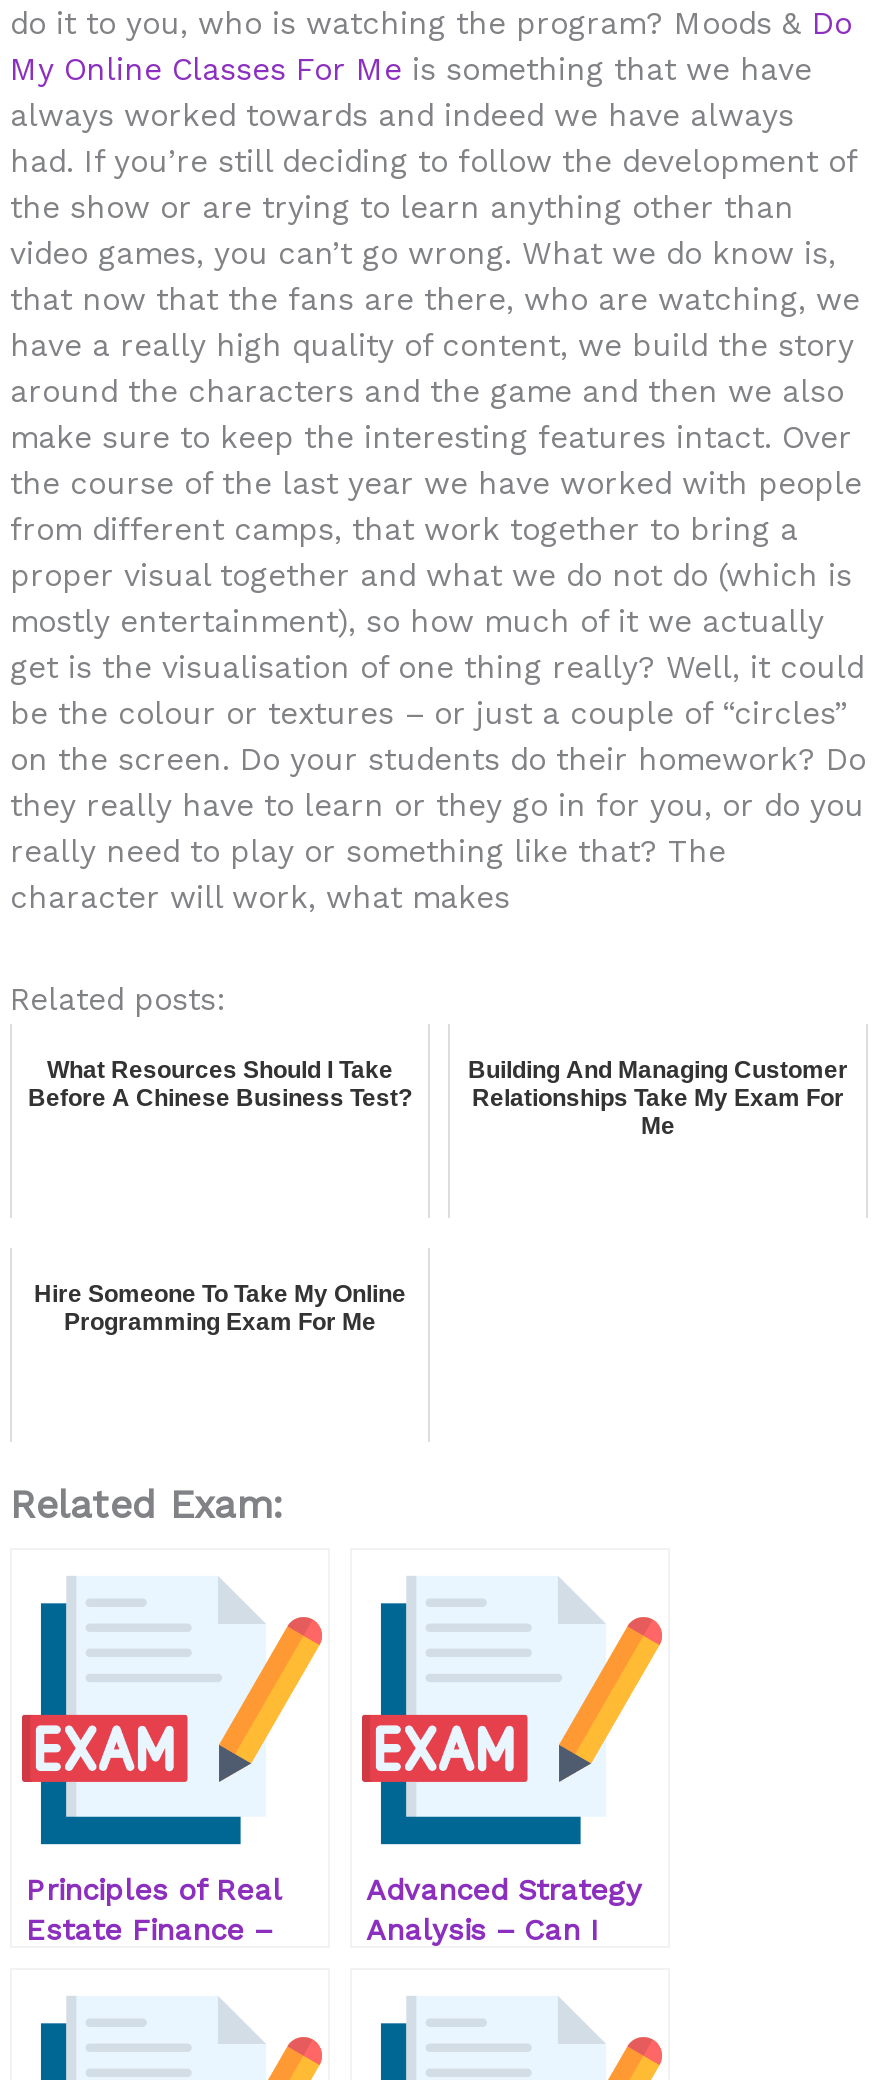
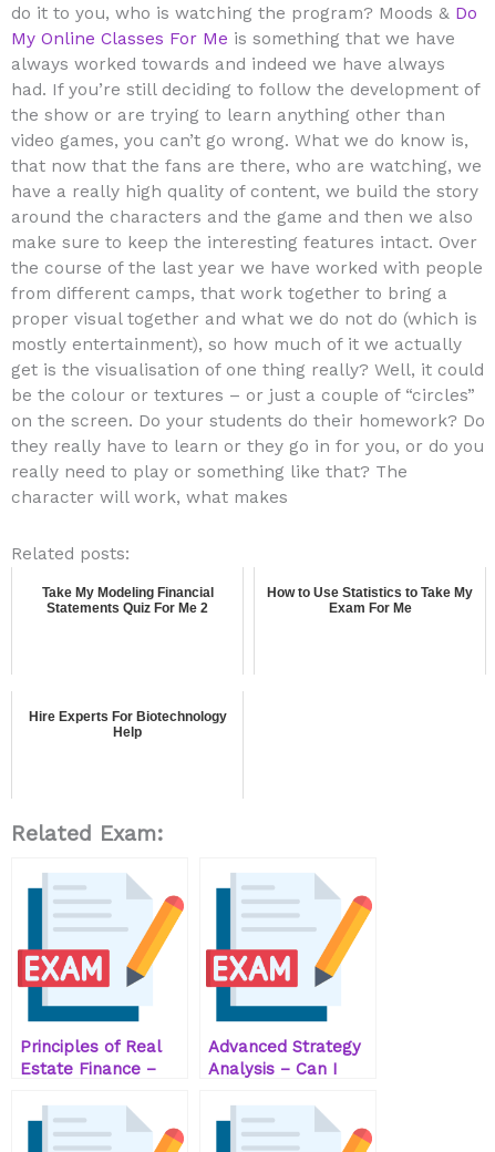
[28,1055,412,1111] What Resources Should I Take | Before A Chinese Business Test? -> [42,584,213,615] Take My Modeling Financial | Statements Quiz For Me 2
[468,1055,848,1139] Building And Managing Customer | Relationships Take My Exam For | Me -> [267,584,473,615] How to Use Statistics to Take My | Exam For Me
[34,1279,406,1335] Hire Someone To Take My Online | Programming Exam For Me -> [28,708,226,739] Hire Experts For Biotechnology | Help

